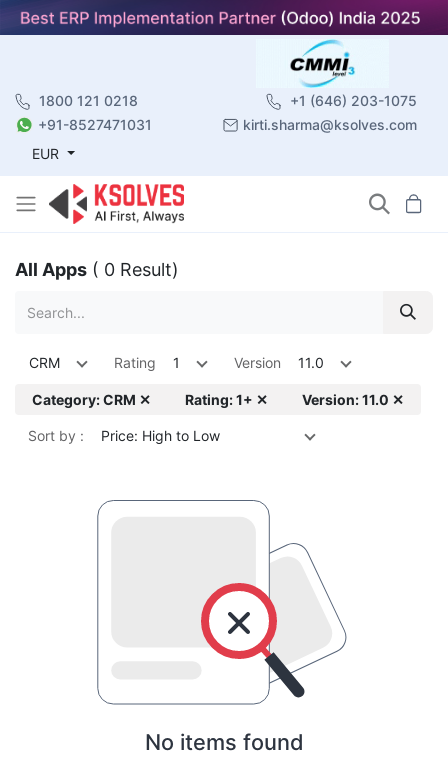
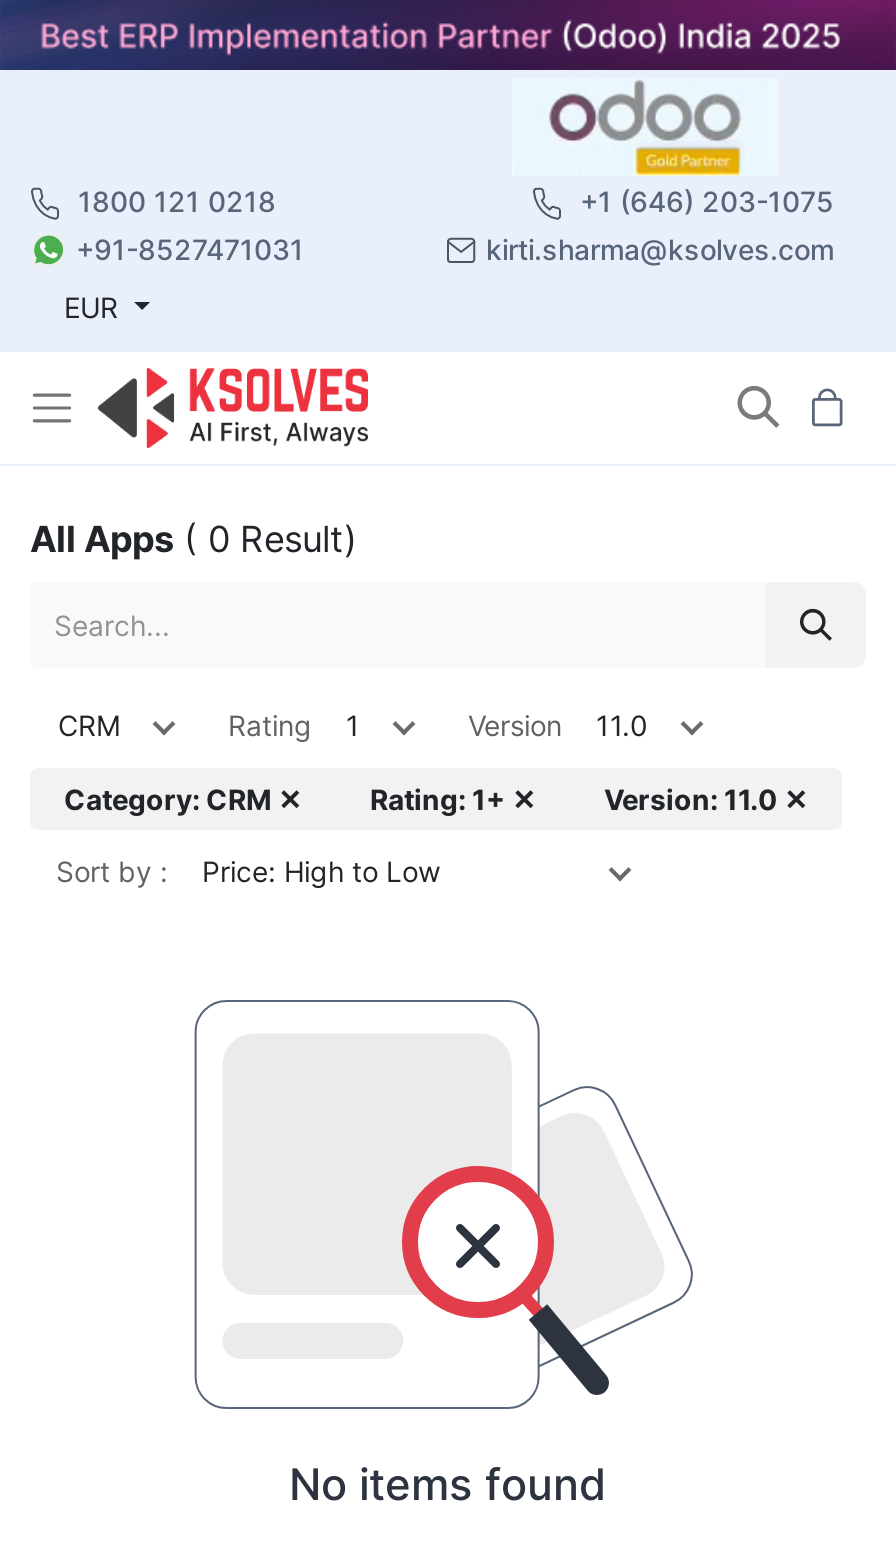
[275,39,370,89] [image] -> [548,80,742,178] [image]

